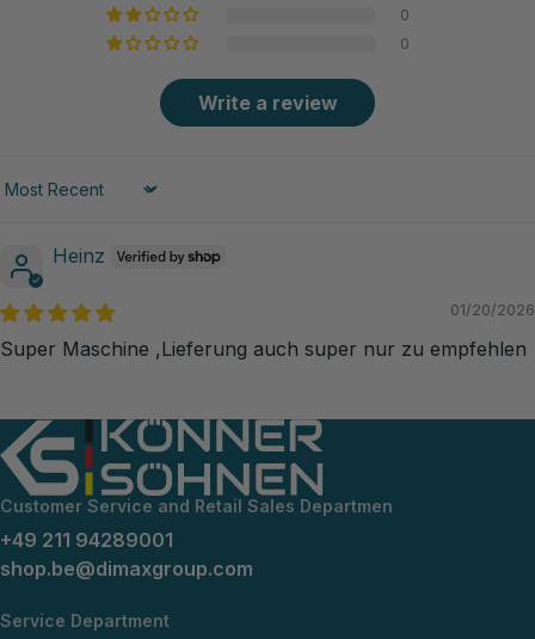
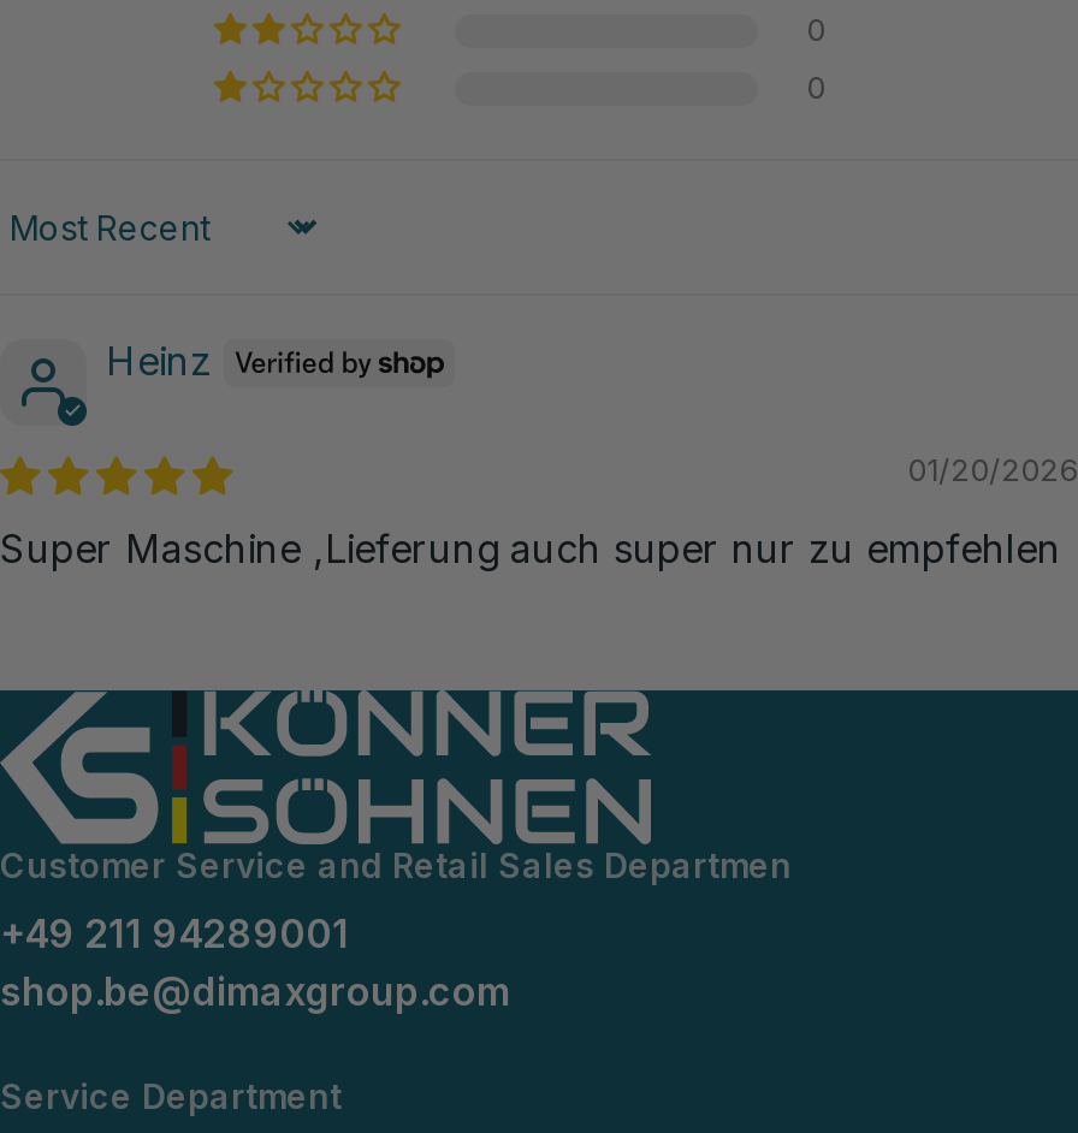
[198,90,337,114] Write a review -> none

